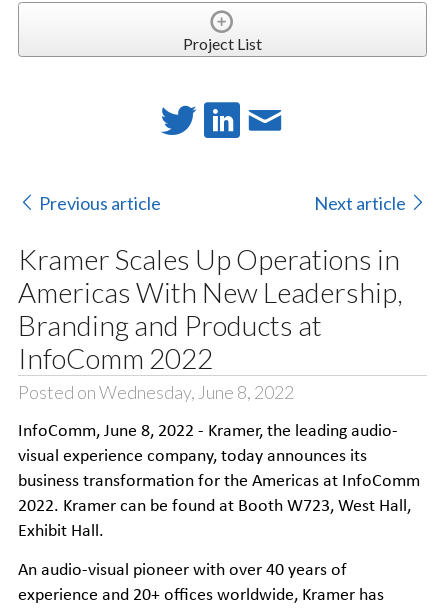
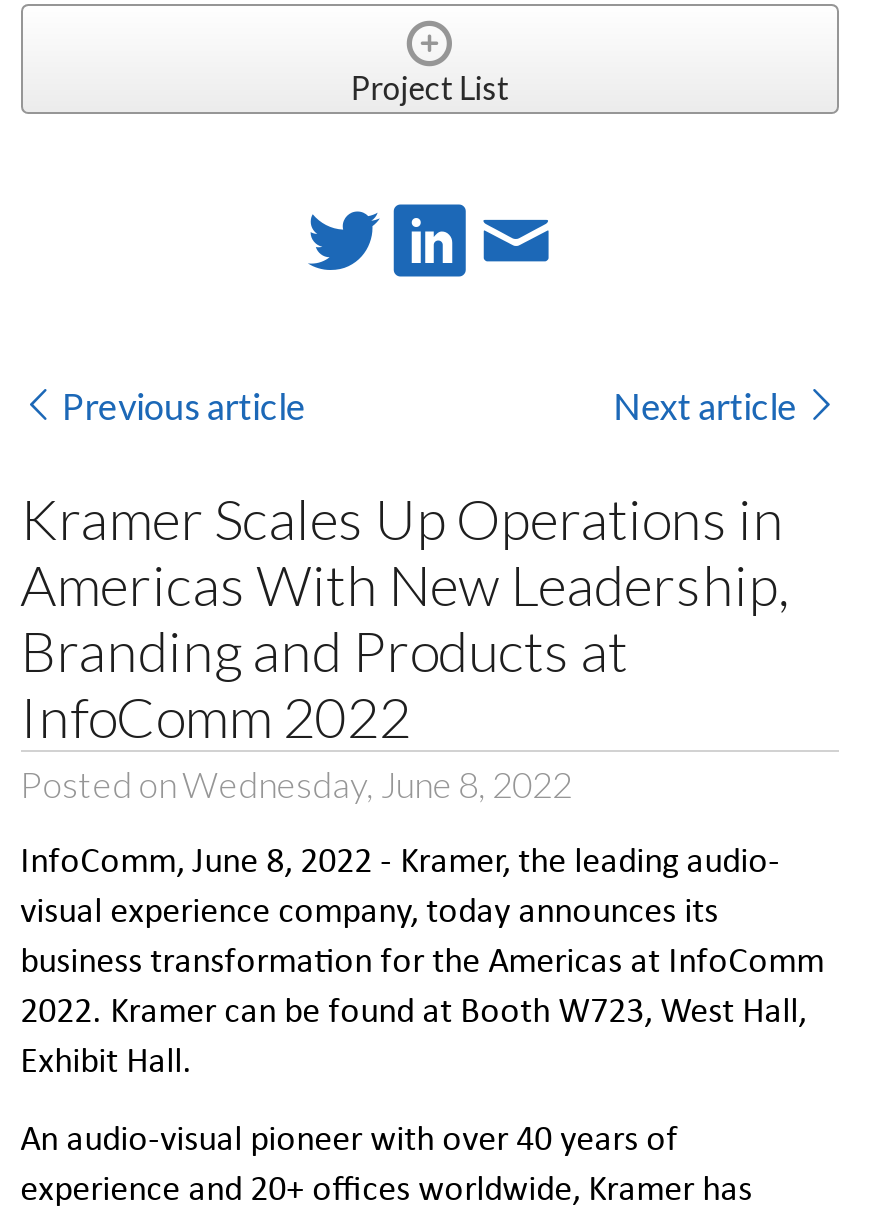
[203,103,241,139] [image] -> [391,206,487,278] [image]

